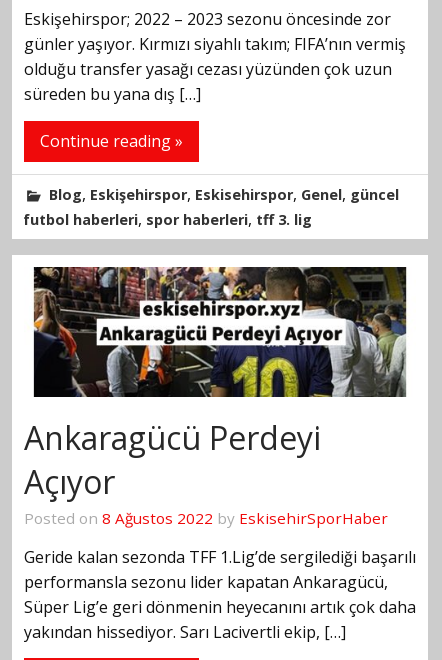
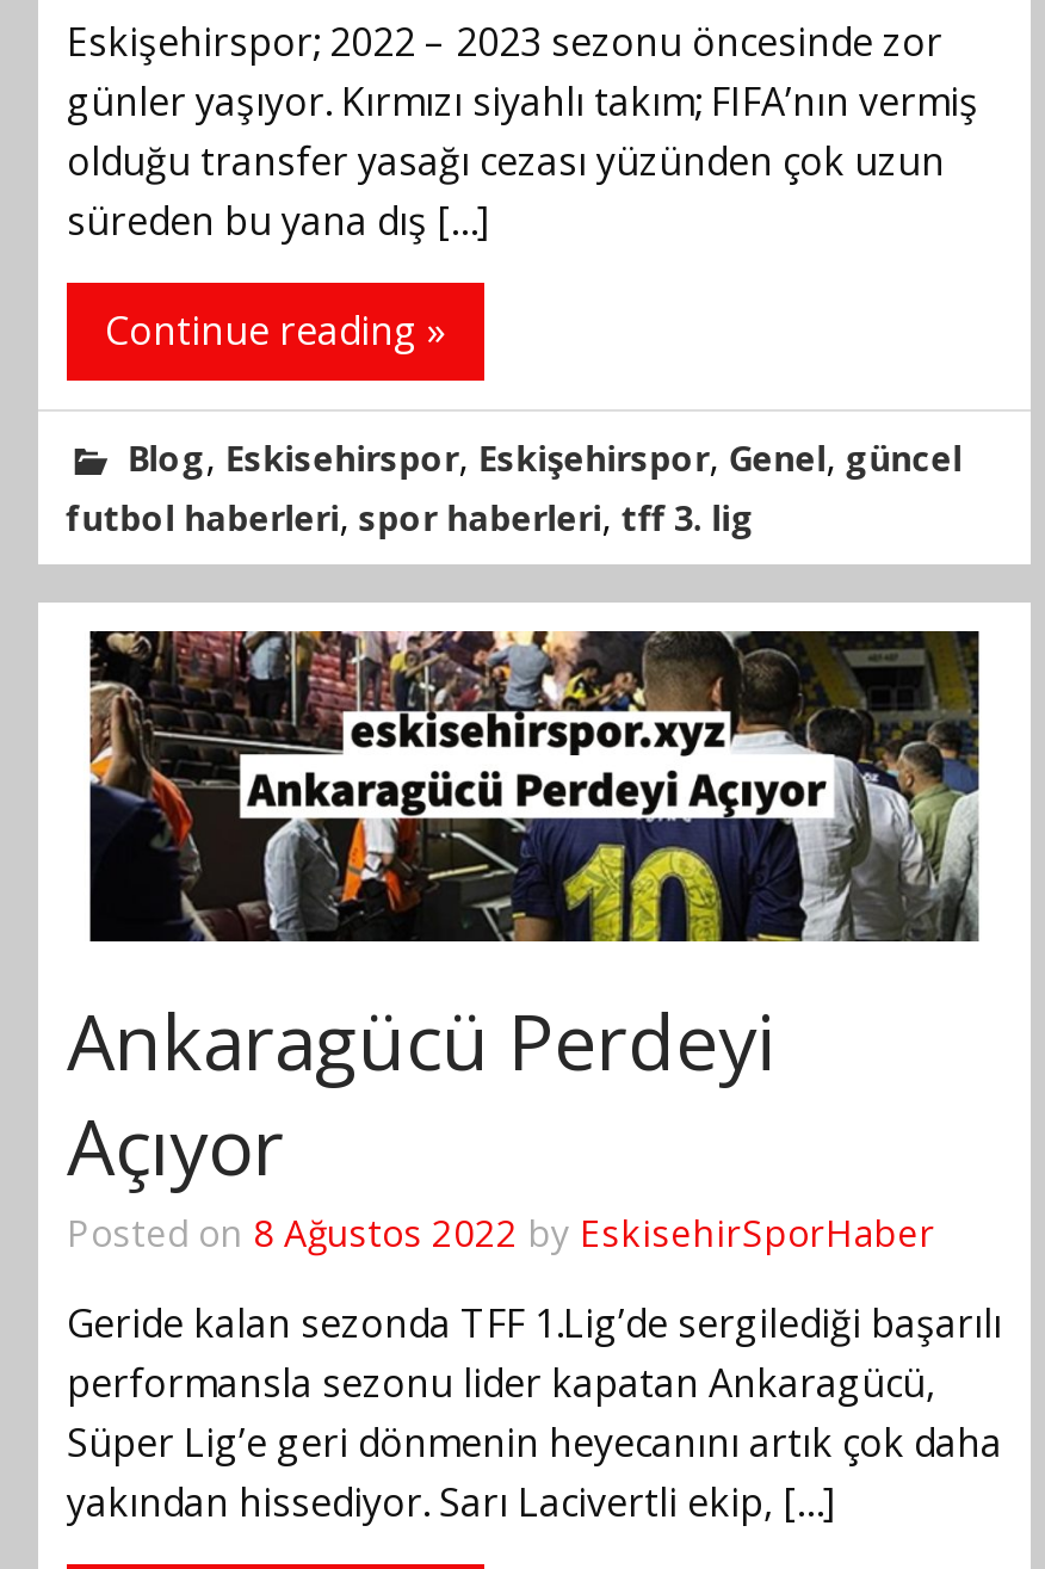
[49,183,399,205] Blog, Eskişehirspor, Eskisehirspor, Genel, güncel -> [127,431,962,484] Blog, Eskisehirspor, Eskişehirspor, Genel, güncel

